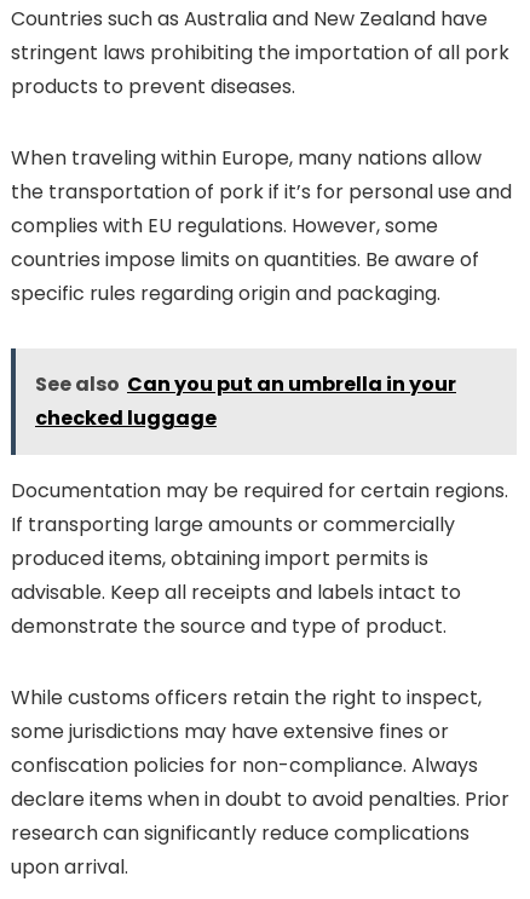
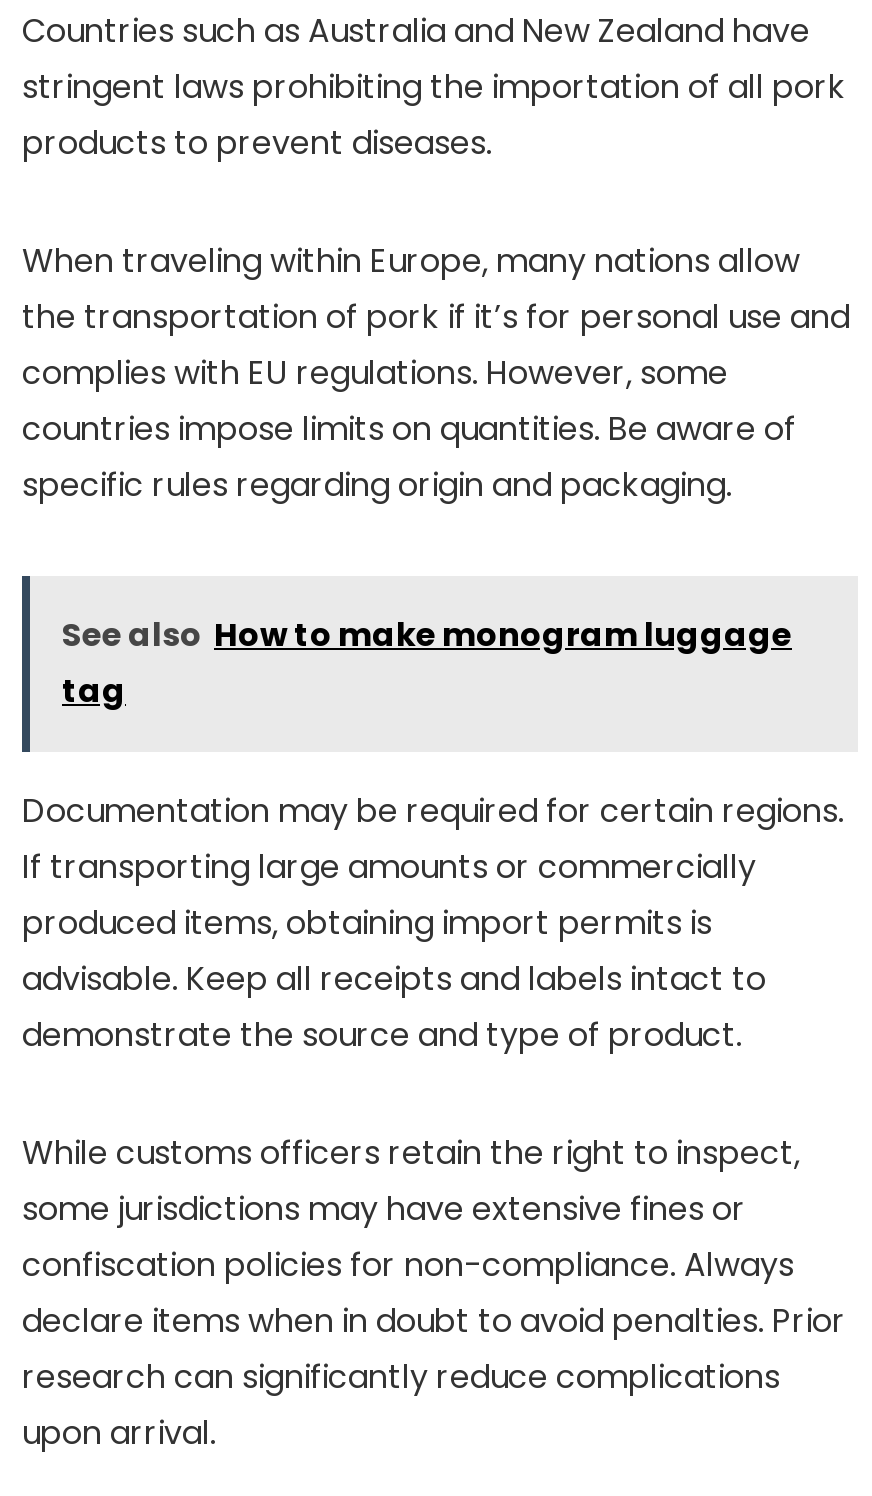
[35,370,456,432] See also Can you put an umbrella in your | checked luggage -> [62,612,792,714] See also How to make monogram luggage | tag

